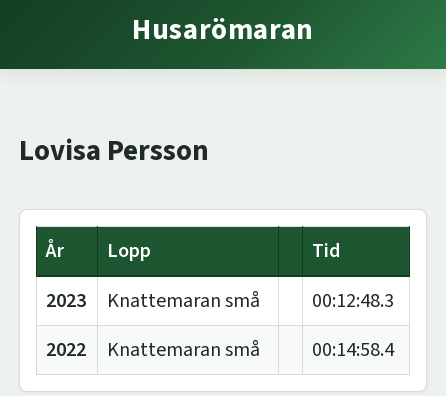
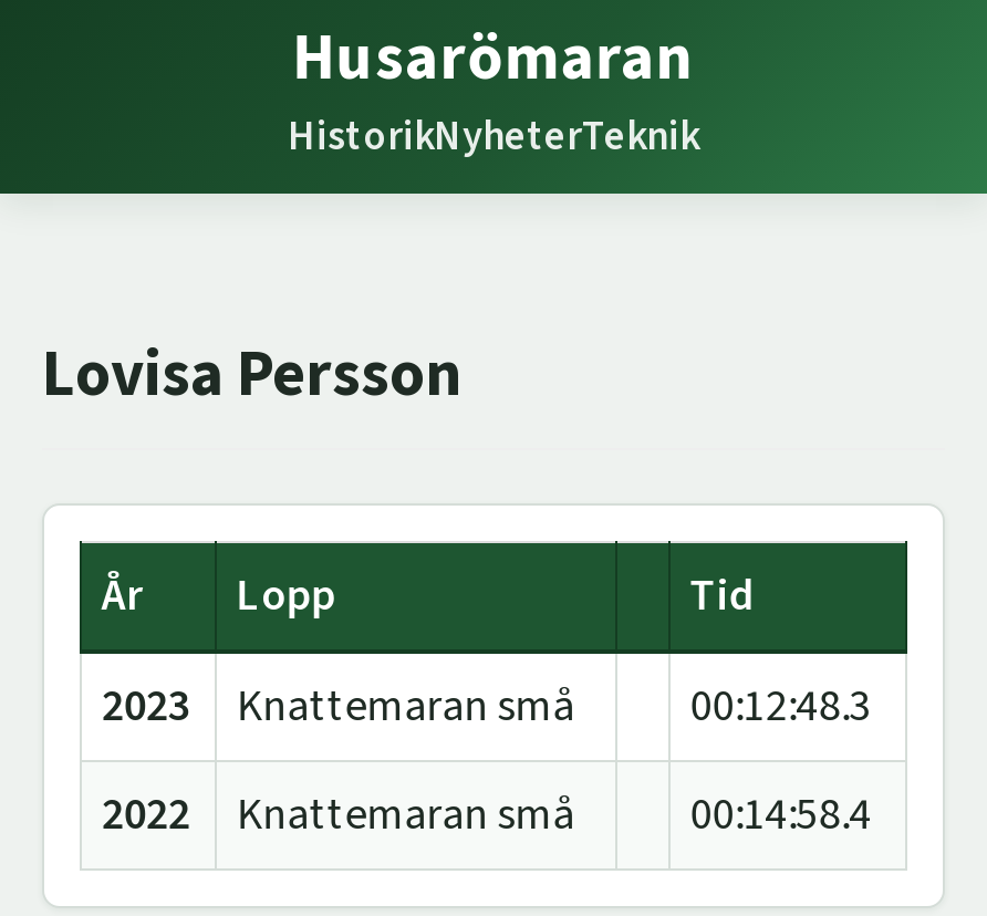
none -> [288,107,699,165] HistorikNyheterTeknik

